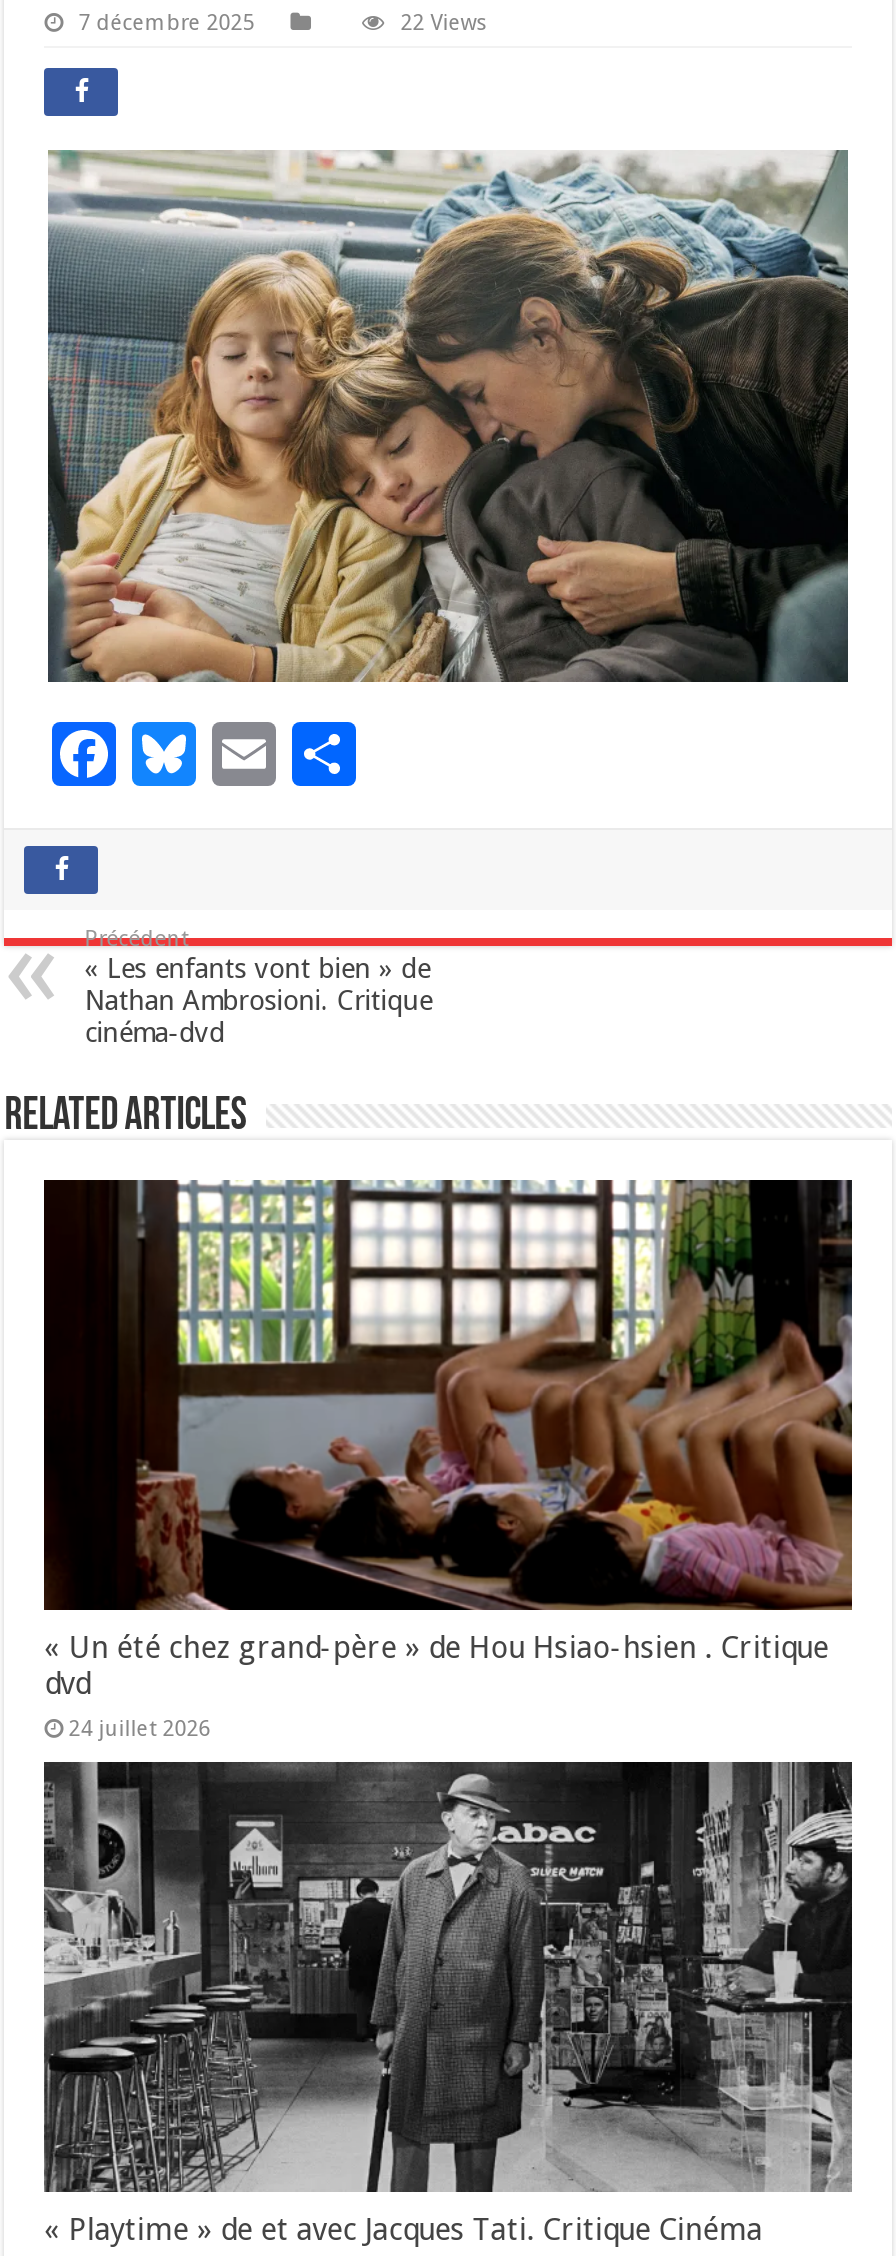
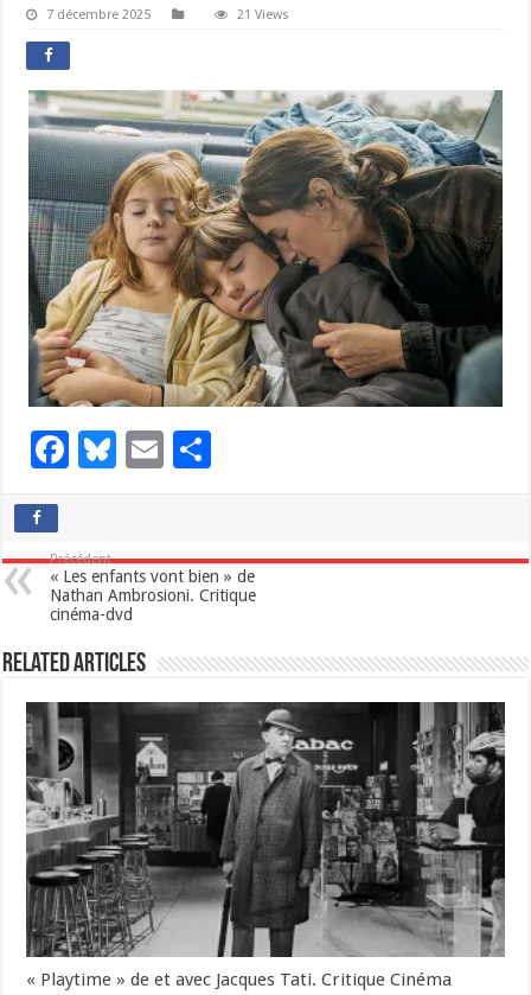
[400,10,488,36] 22 Views -> [237,7,289,23] 21 Views
[42,1178,854,1742] [image] | « Un été chez grand-père » de Hou Hsiao-hsien . Critique | dvd | 24 juillet 2026 -> none

